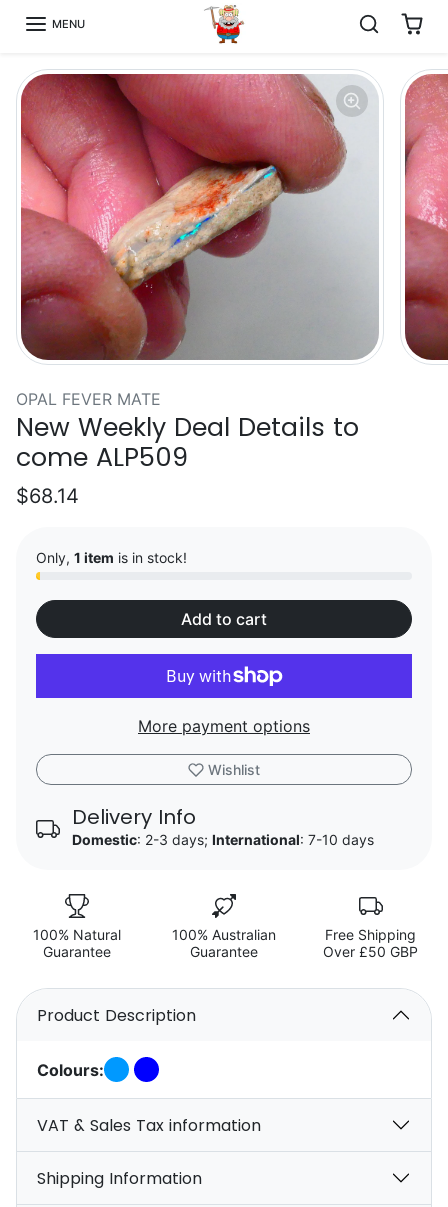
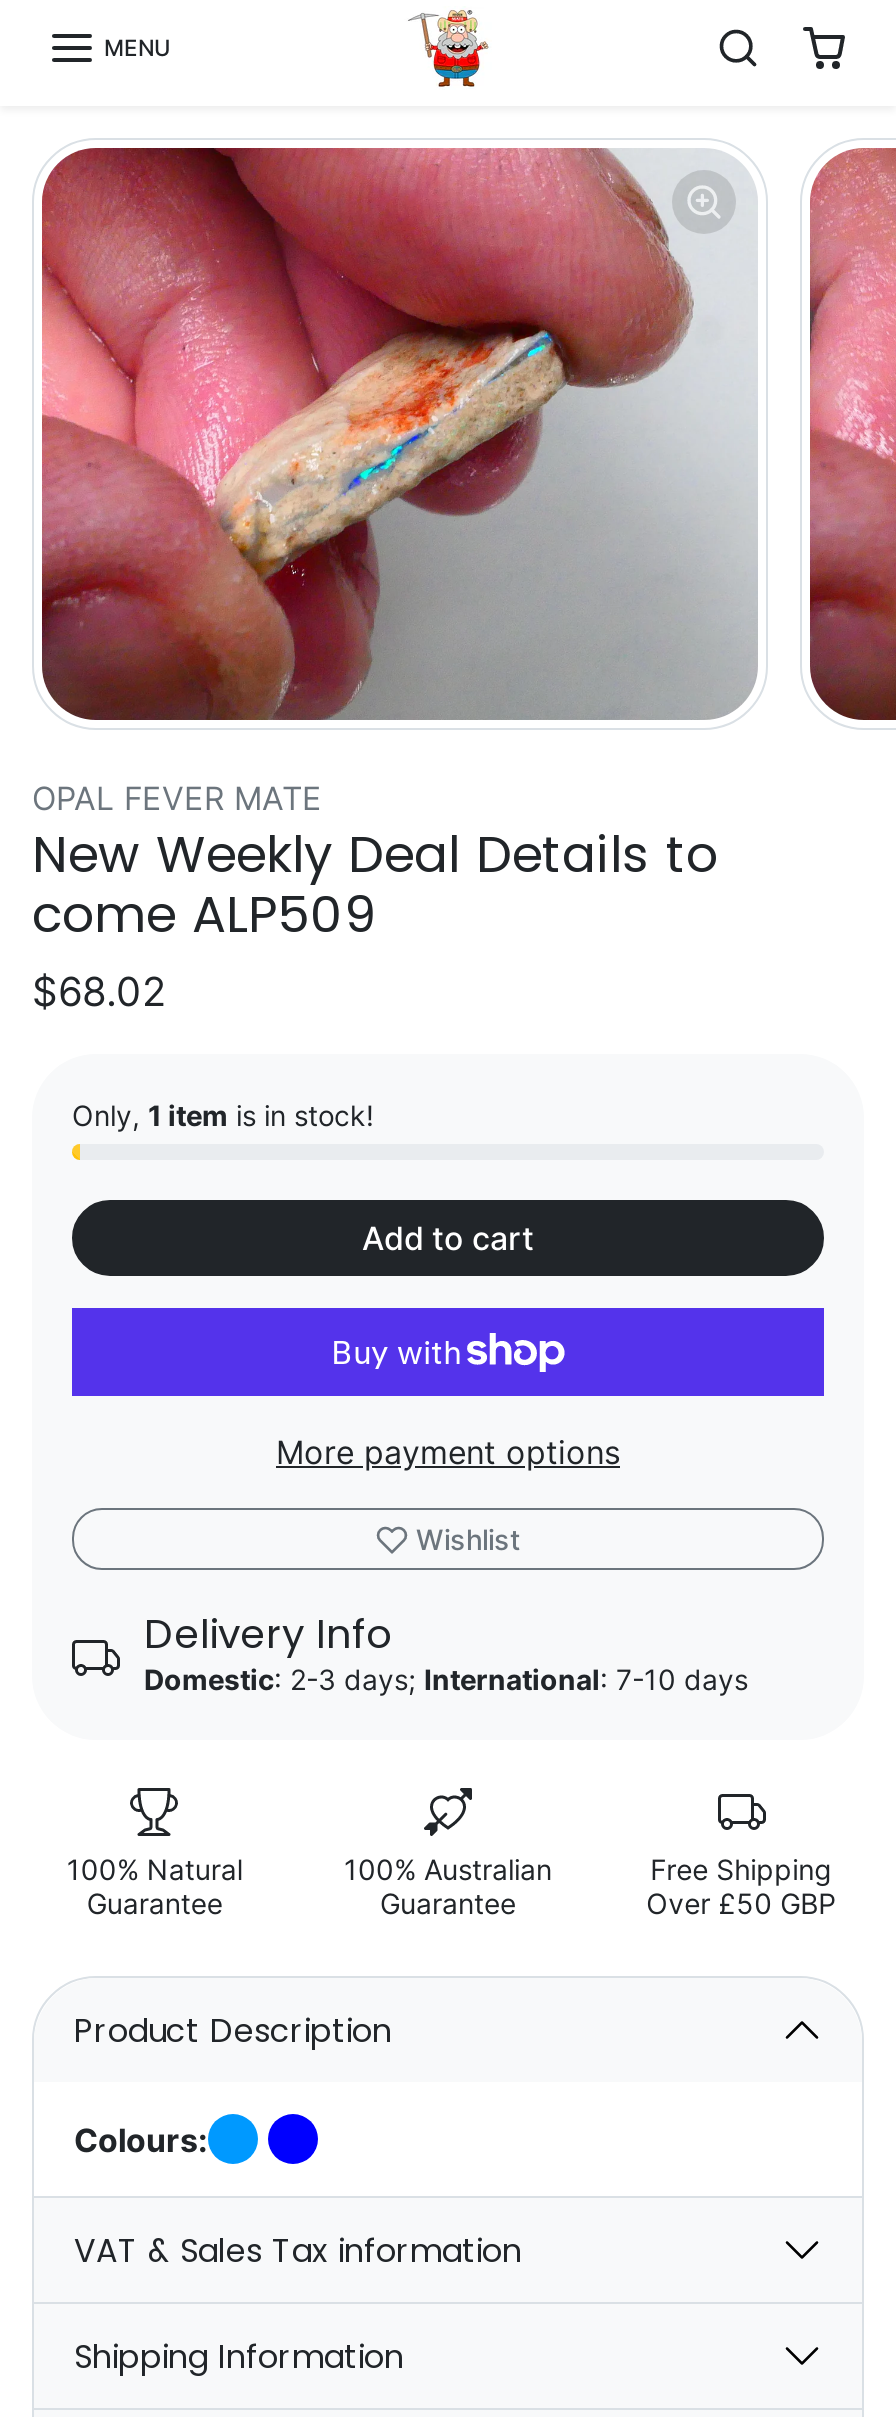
[16,484,79,508] $68.14 -> [32,969,166,1017] $68.02

